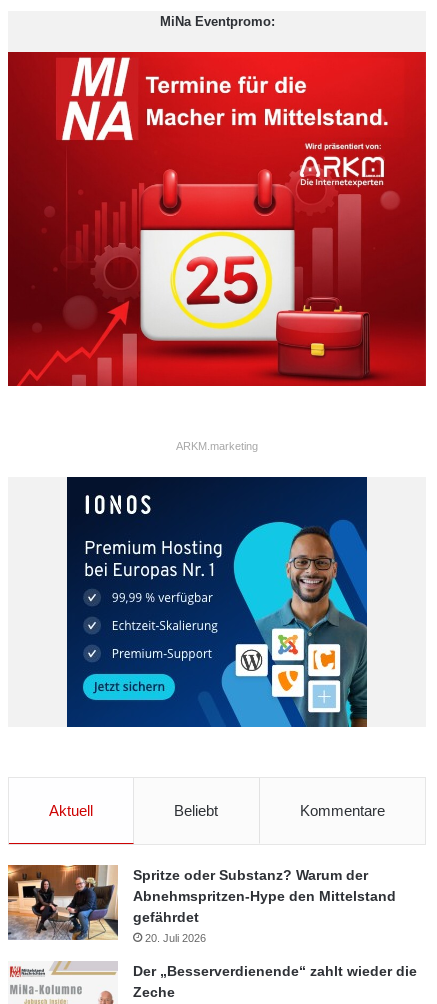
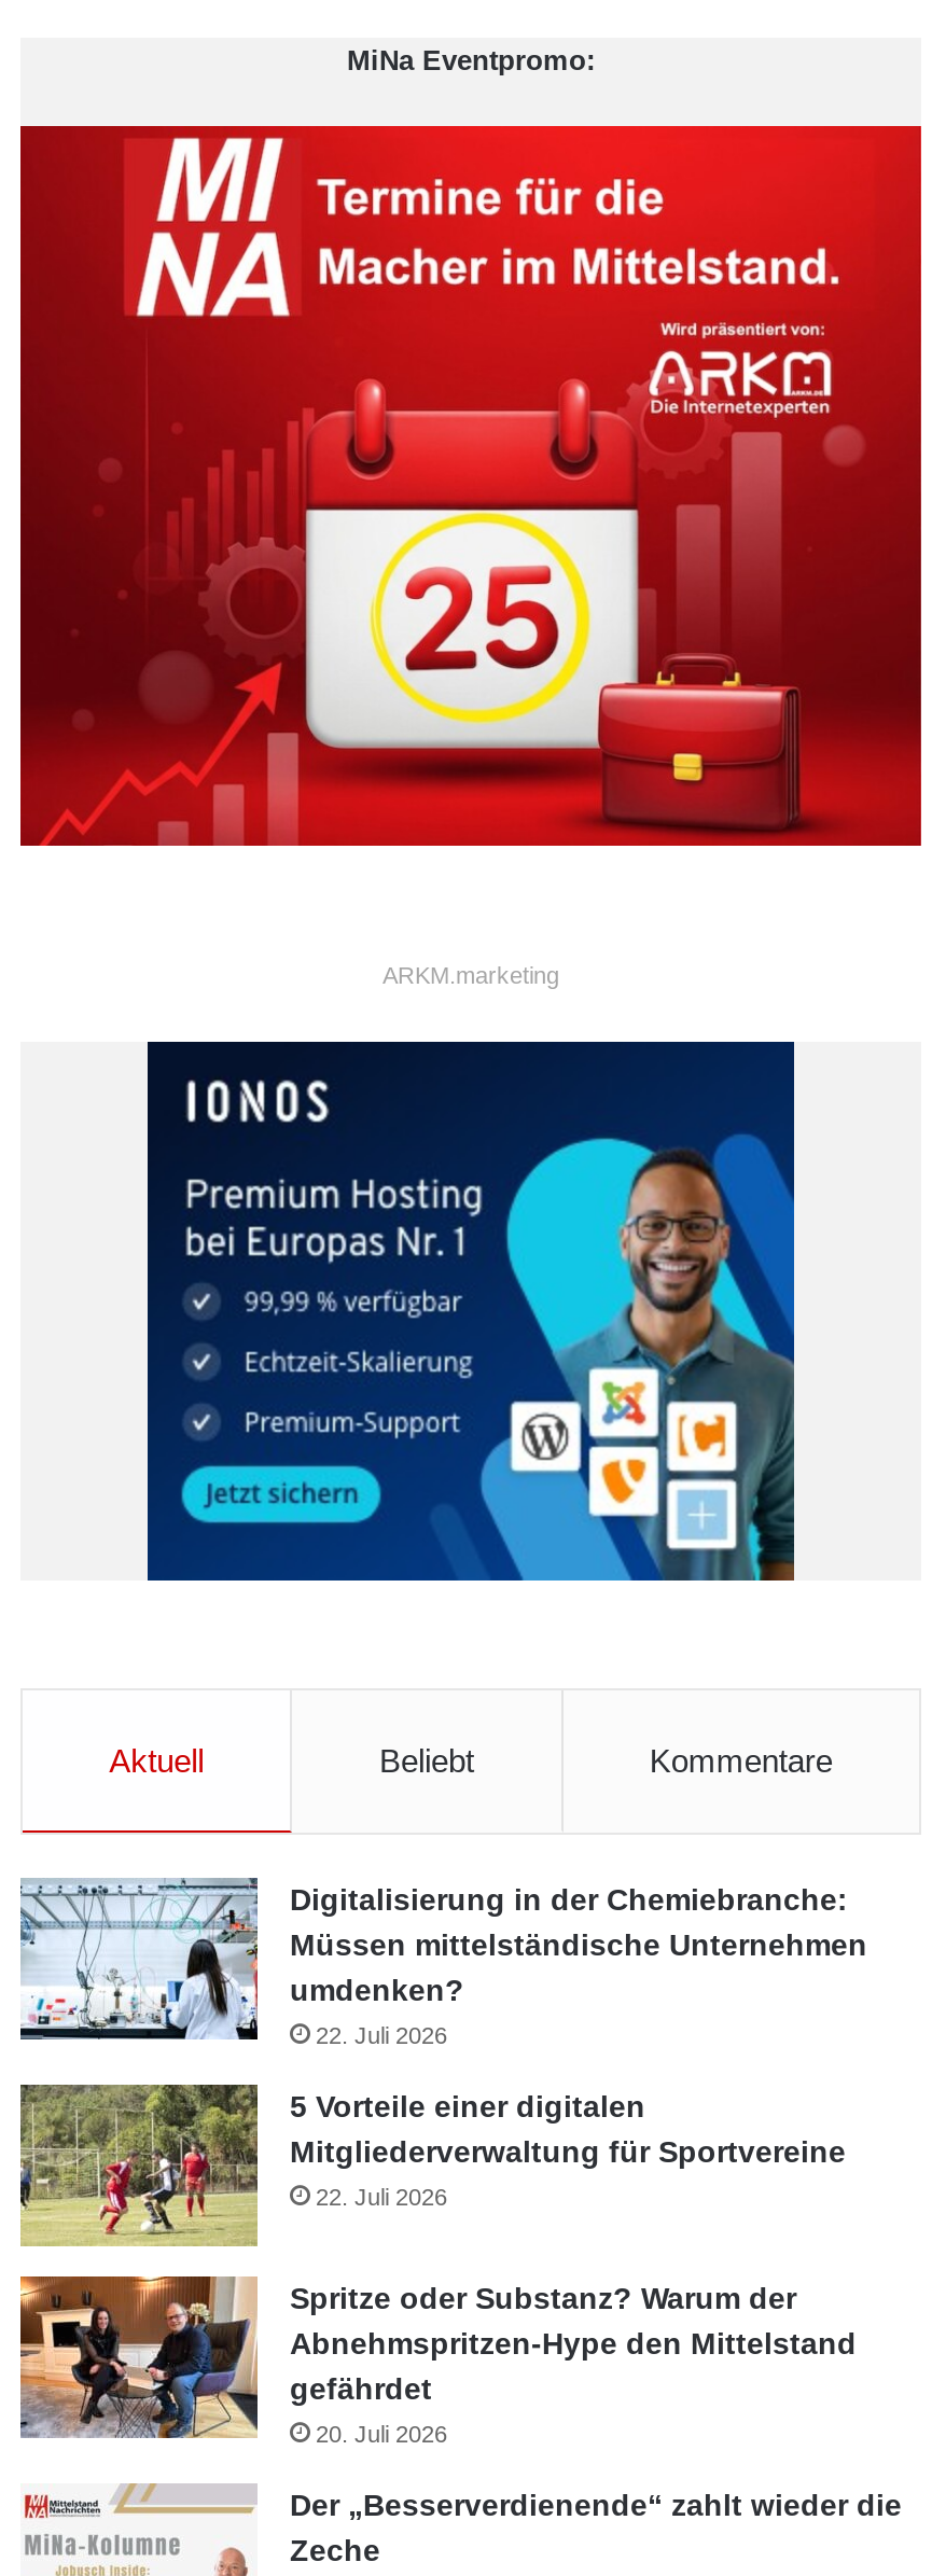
none -> [18,1878,867,2211] [image] | Digitalisierung in der Chemiebranche: | Müssen mittelständische Unternehmen | umdenken? | 22. Juli 2026 | 5 Vorteile einer digitalen | Mitgliederverwaltung für Sportvereine | 22. Juli 2026
none -> [18,2083,260,2248] [image]

